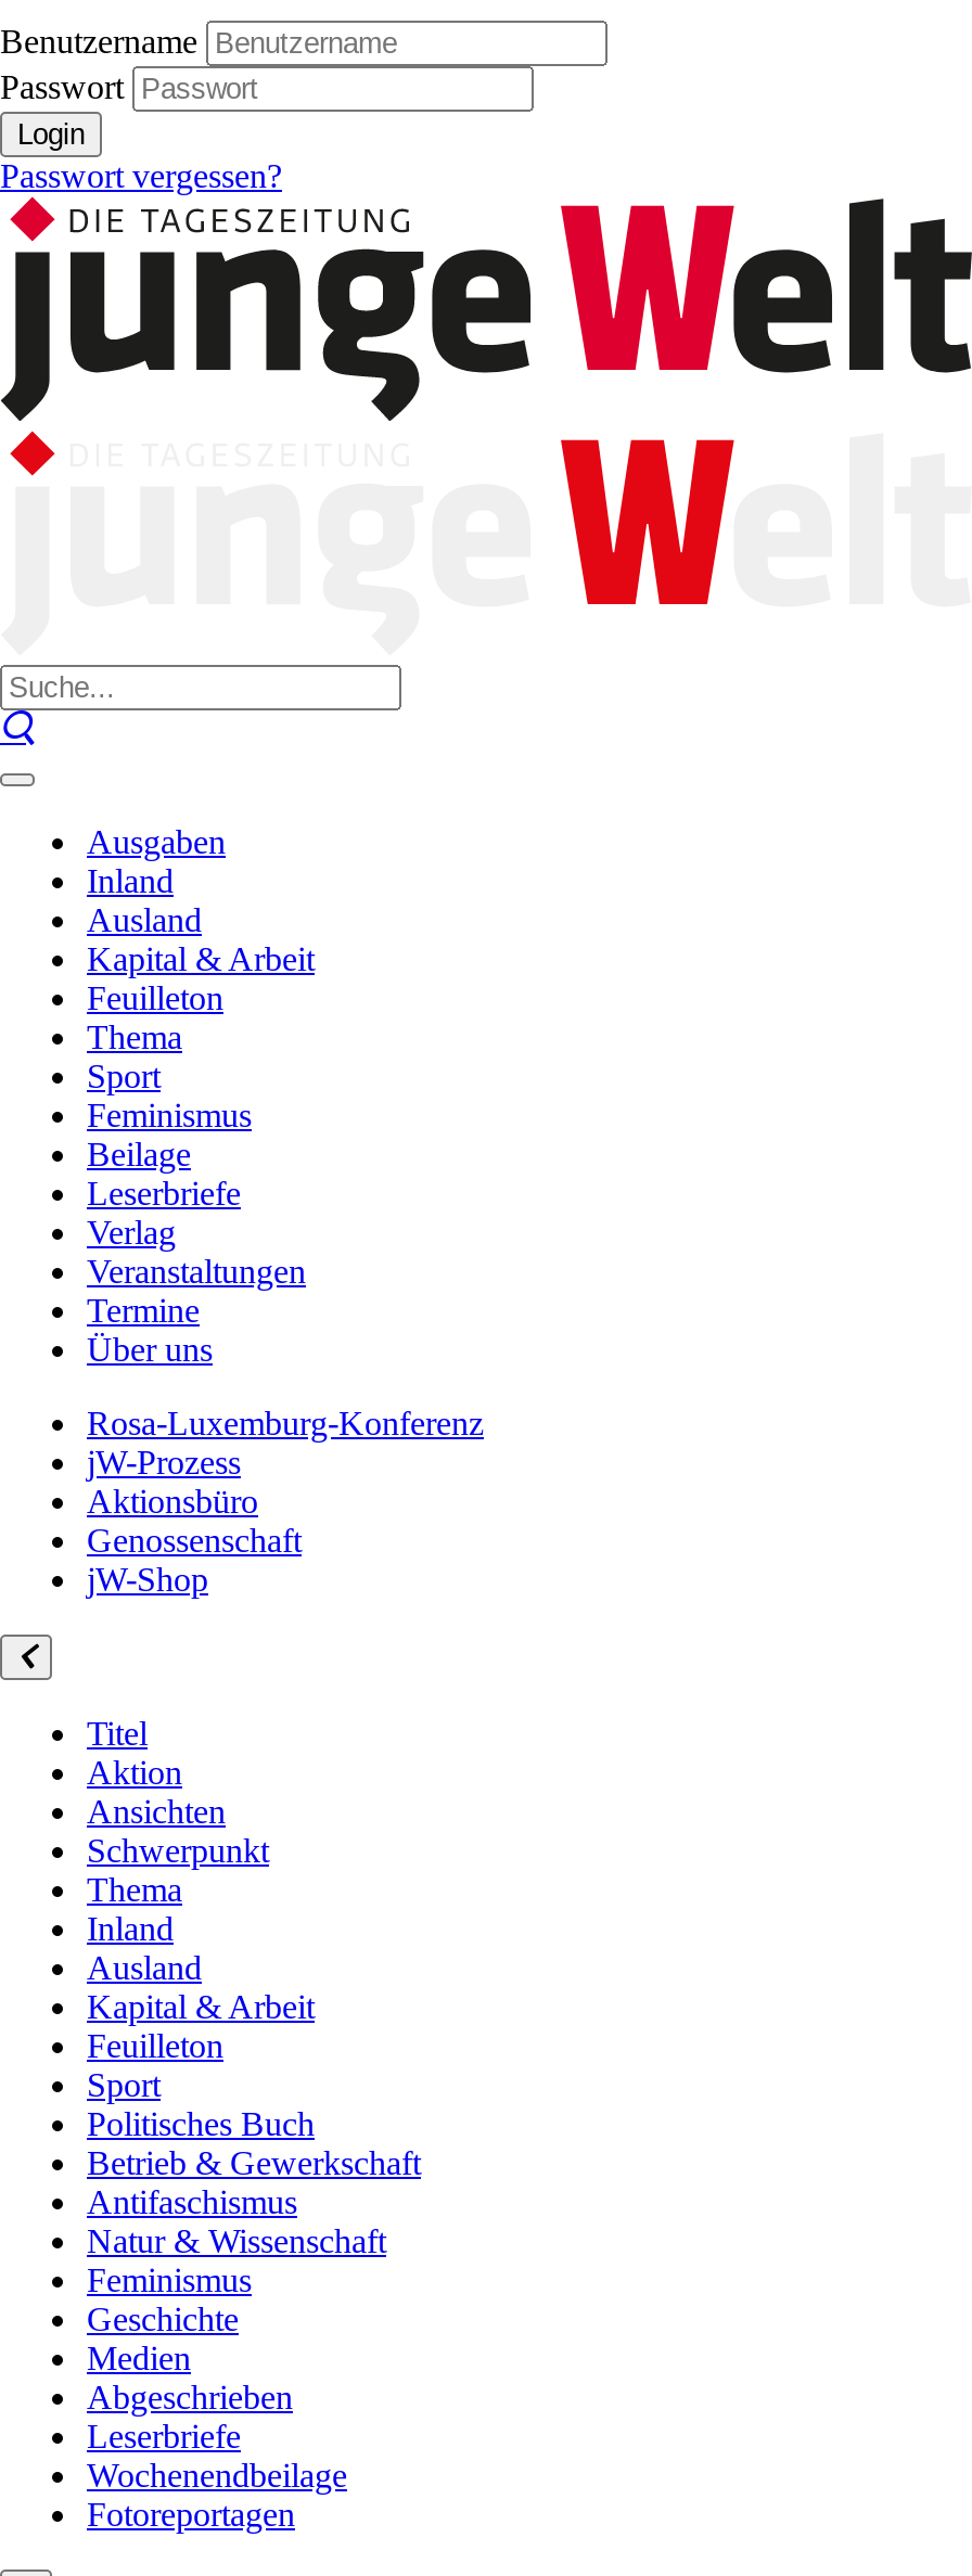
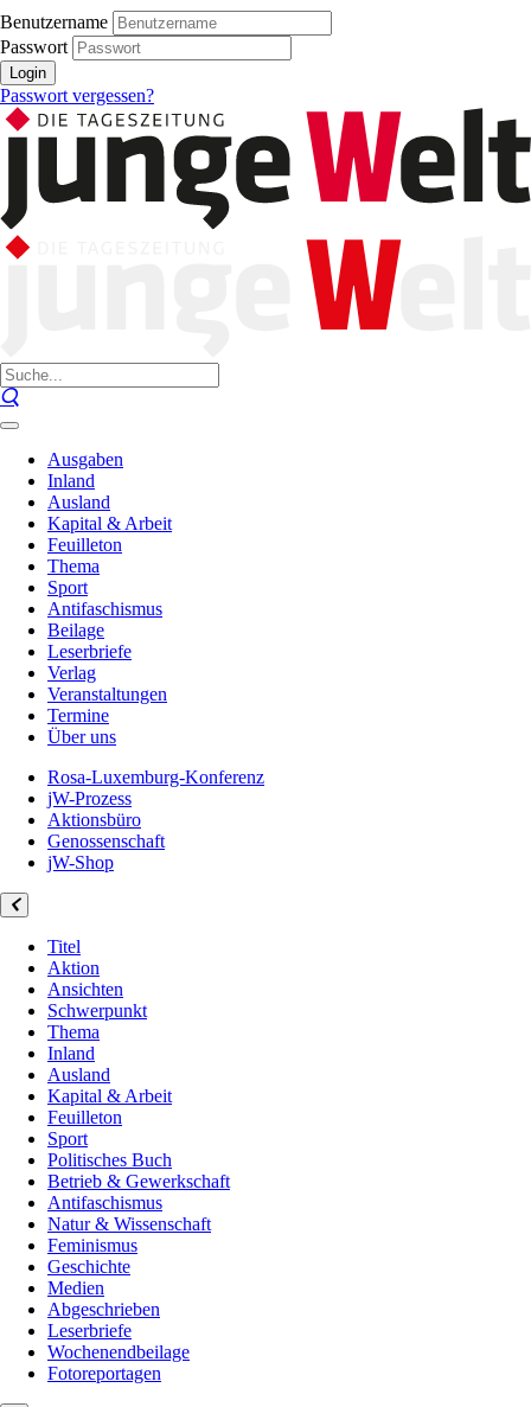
[87,1097,252,1133] Feminismus -> [47,599,162,619] Antifaschismus

